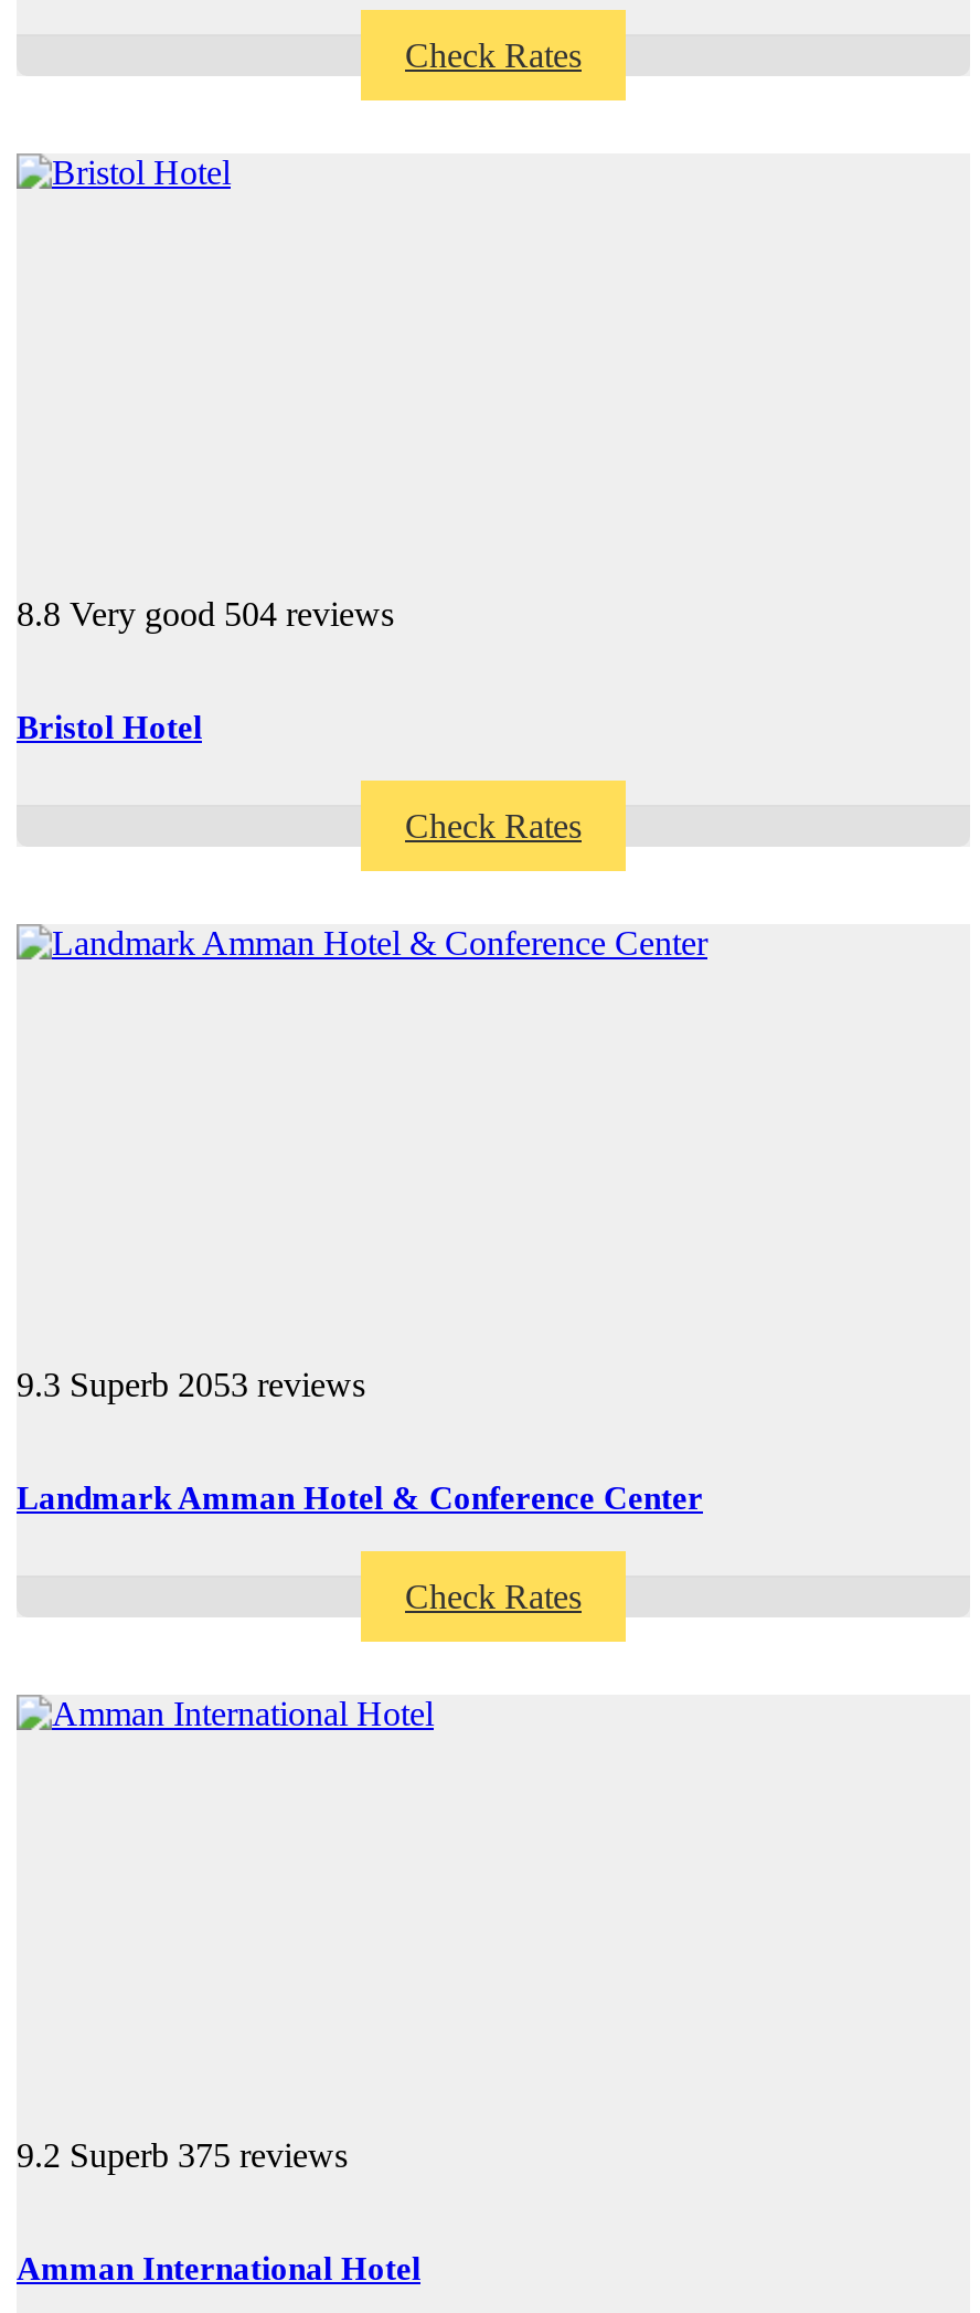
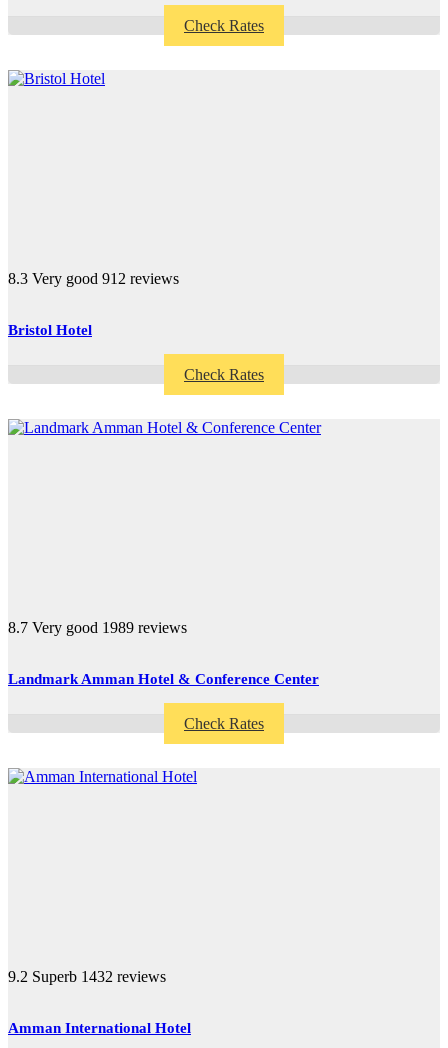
[17,595,394,632] 8.8 Very good 504 reviews -> [8,270,179,287] 8.3 Very good 912 reviews
[17,1365,365,1403] 9.3 Superb 2053 reviews -> [8,619,187,636] 8.7 Very good 1989 reviews
[17,2136,348,2173] 9.2 Superb 375 reviews -> [8,968,166,985] 9.2 Superb 1432 reviews

